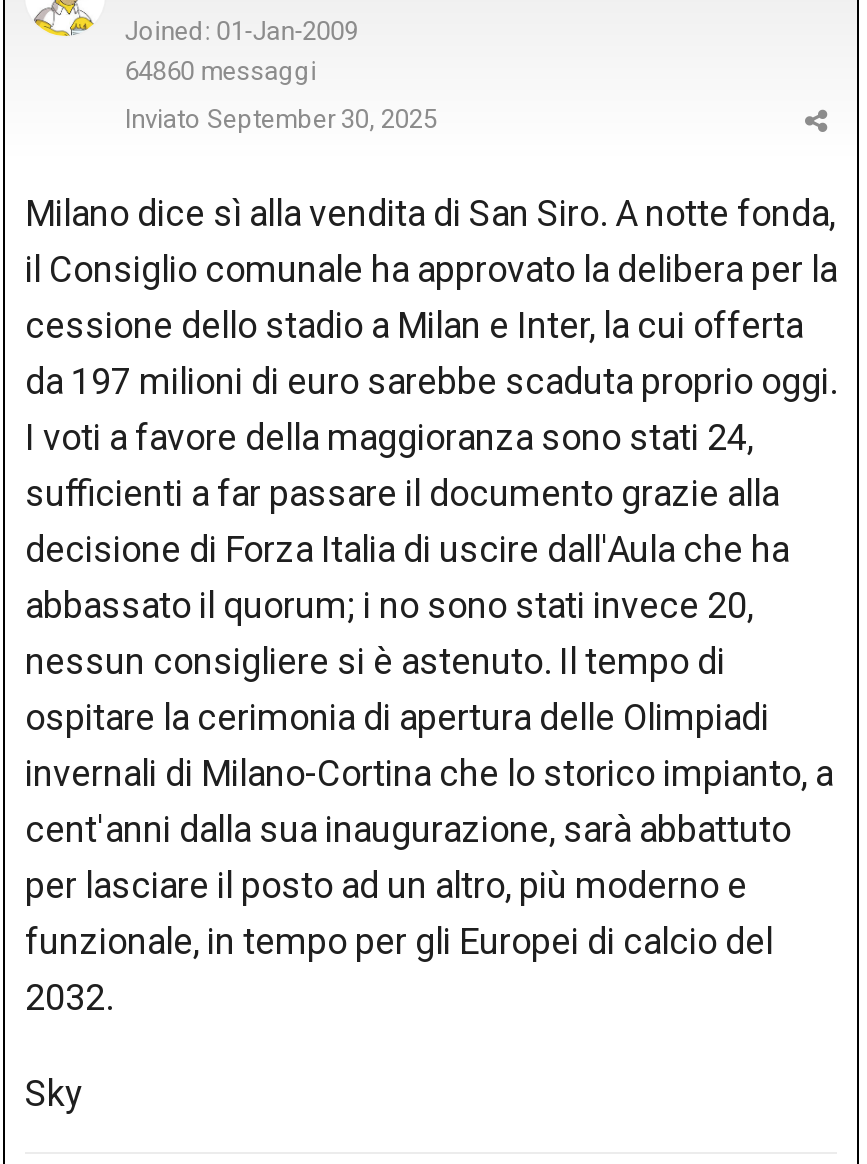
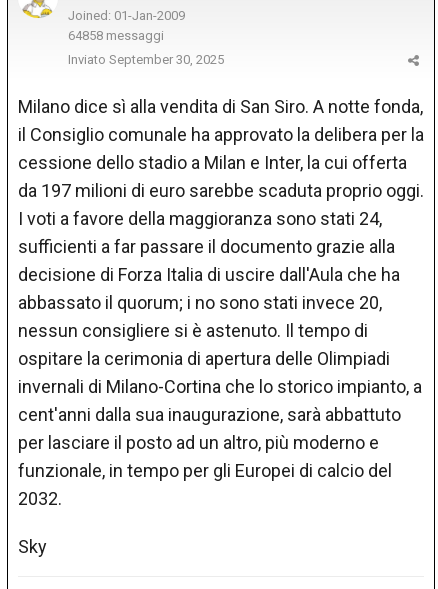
[125,57,317,87] 64860 messaggi -> [68,28,164,43] 64858 messaggi

